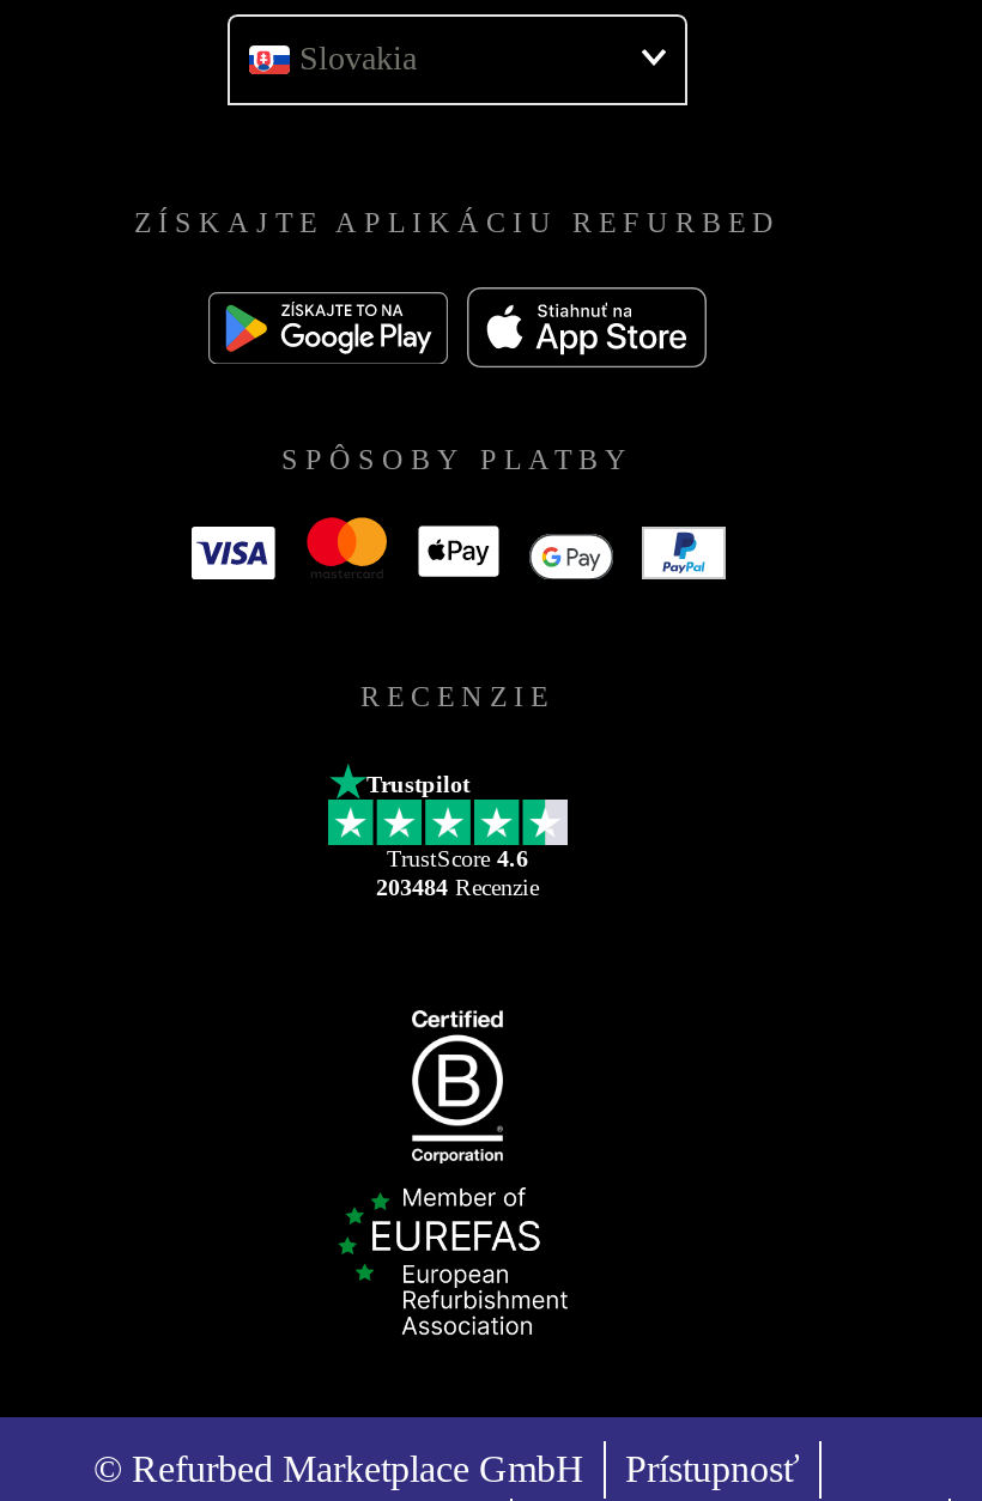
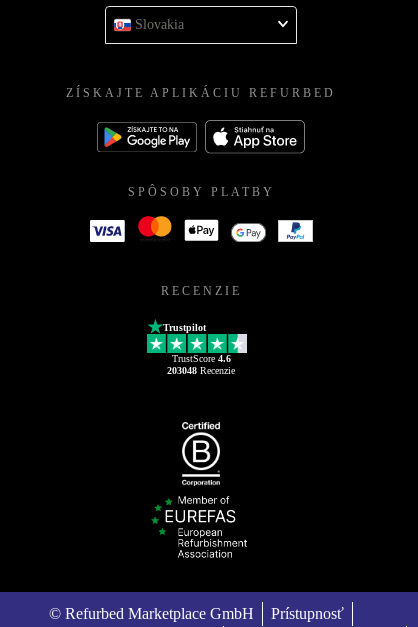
[376,873,539,899] 203484 Recenzie -> [167,364,235,375] 203048 Recenzie

